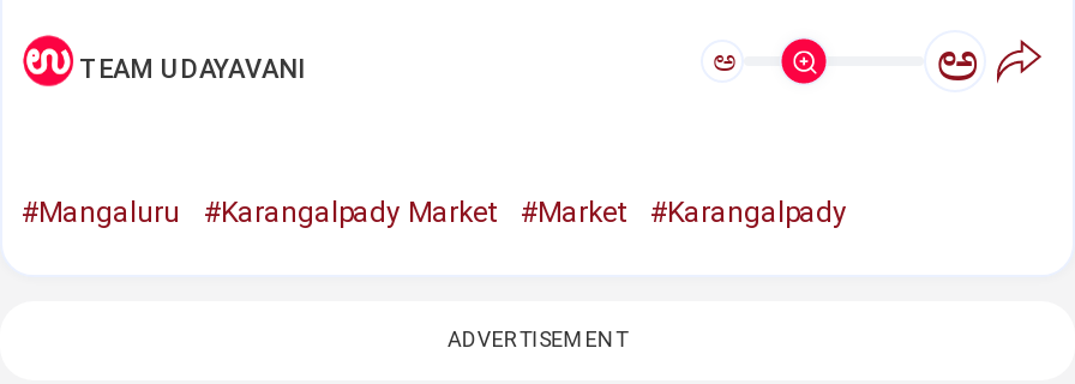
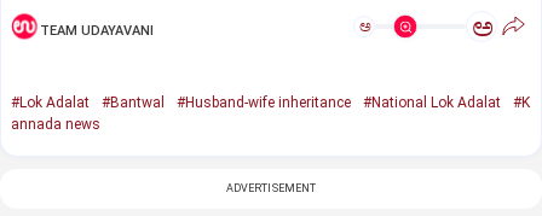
[22,196,847,229] #Mangaluru | #Karangalpady Market | #Market | #Karangalpady -> [11,94,530,133] #Lok Adalat | #Bantwal | #Husband-wife inheritance | #National Lok Adalat | #K | annada news

